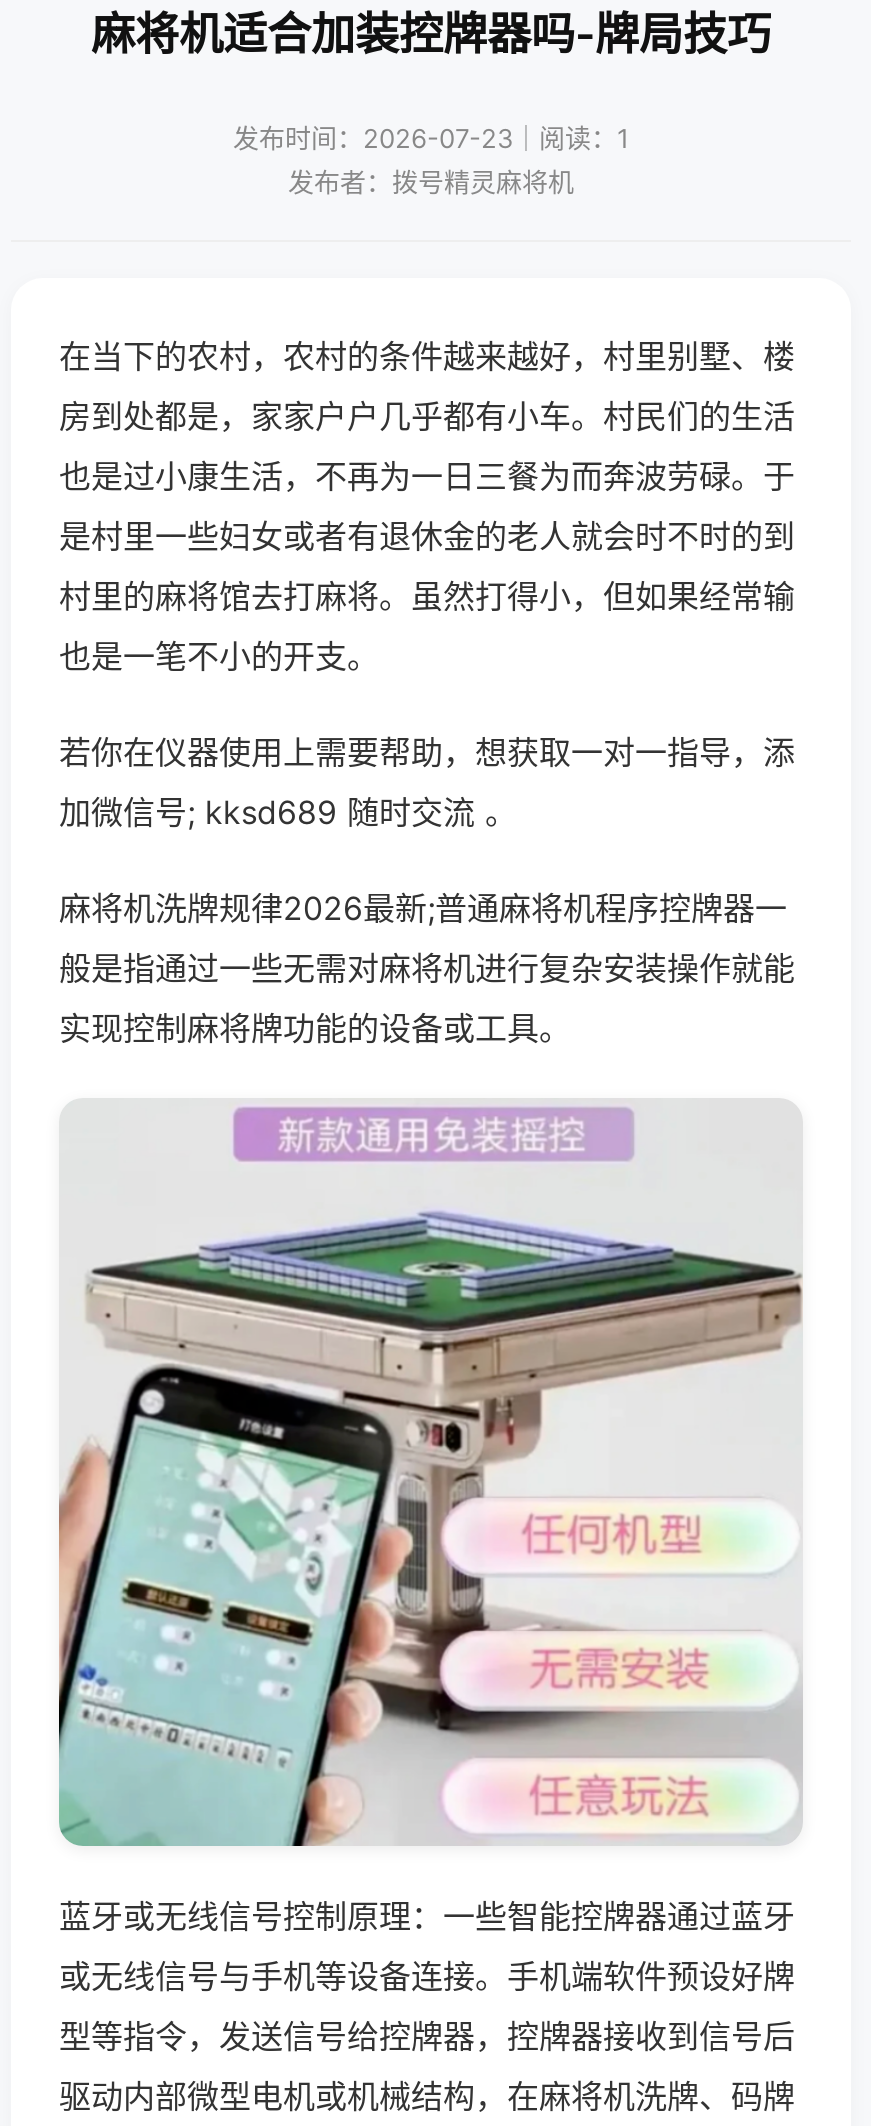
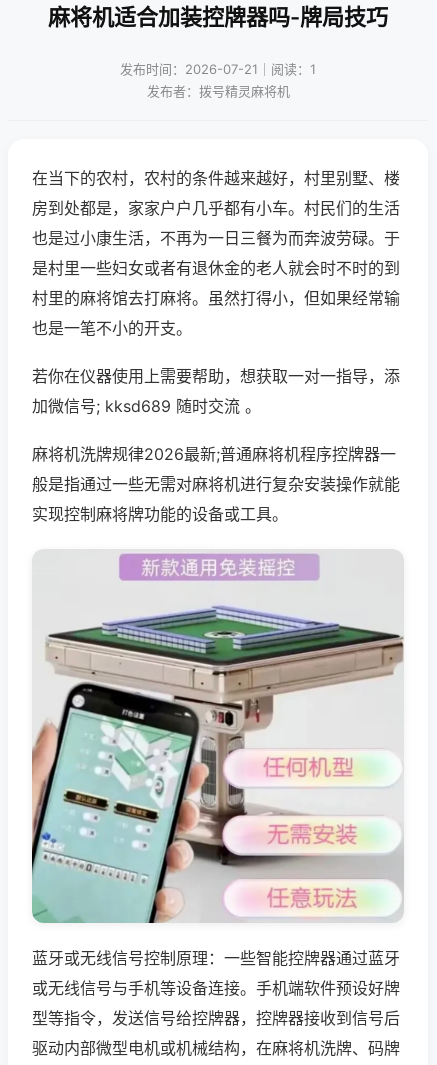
[233,122,629,154] 发布时间：2026-07-23｜阅读：1 -> [120,61,316,77] 发布时间：2026-07-21｜阅读：1

